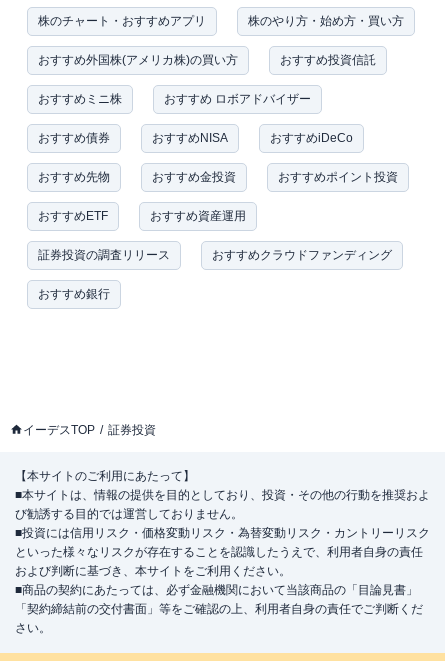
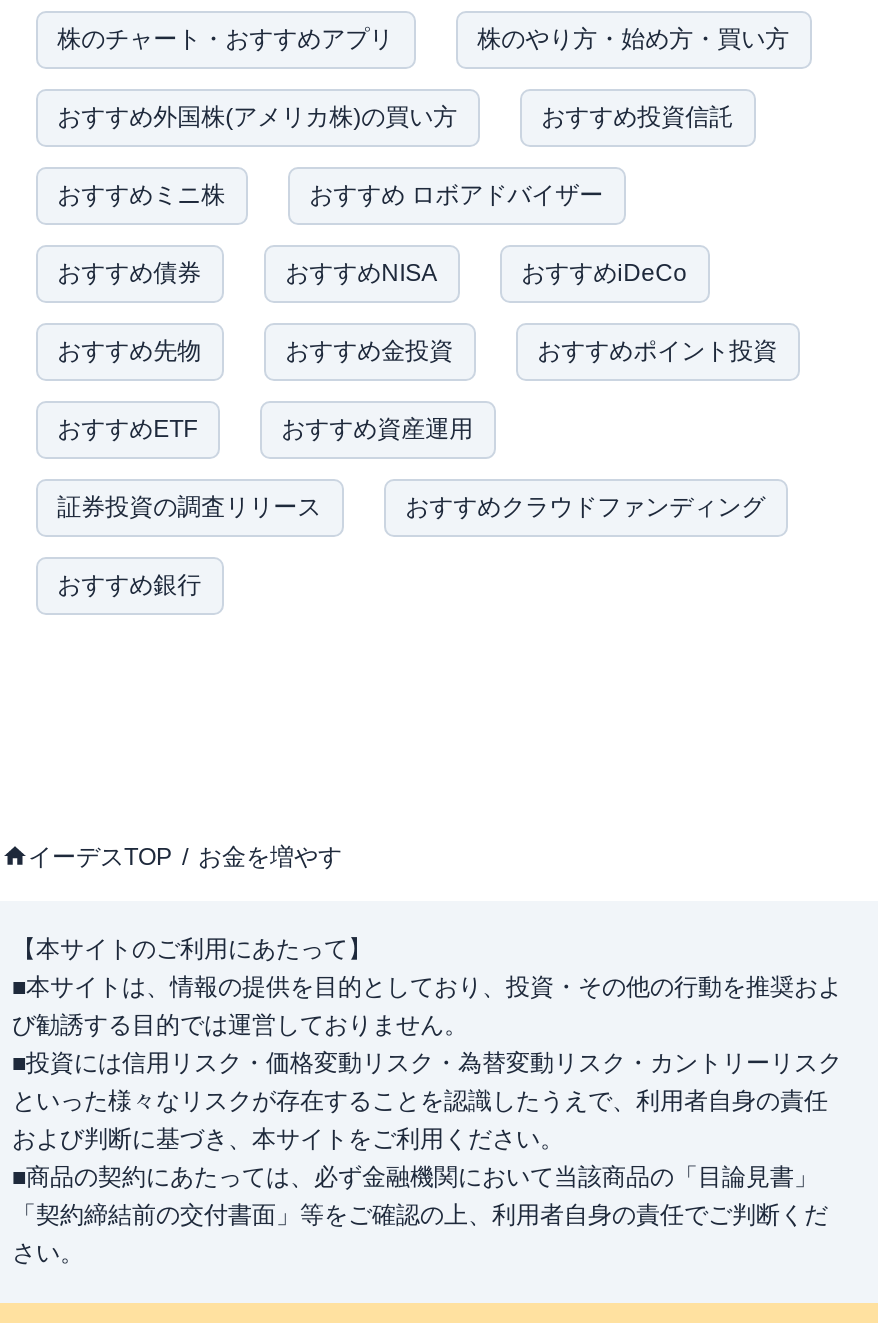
[108,423,156,437] 証券投資 -> [198,843,342,871] お金を増やす

